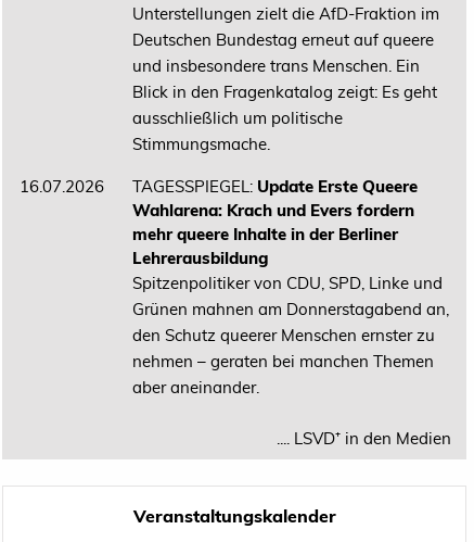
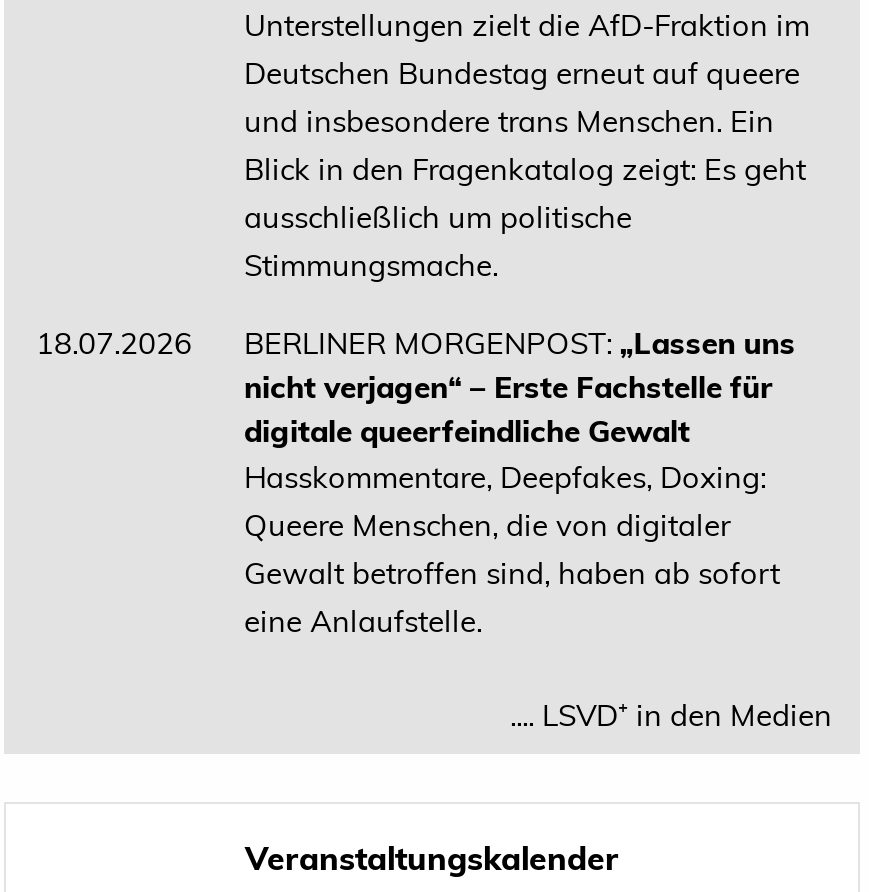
[20,176,449,398] 16.07.2026 | TAGESSPIEGEL: Update Erste Queere | Wahlarena: Krach und Evers fordern | mehr queere Inhalte in der Berliner | Lehrerausbildung | Spitzenpolitiker von CDU, SPD, Linke und | Grünen mahnen am Donnerstagabend an, | den Schutz queerer Menschen ernster zu | nehmen – geraten bei manchen Themen | aber aneinander. -> [36,325,796,641] 18.07.2026 | BERLINER MORGENPOST: „Lassen uns | nicht verjagen“ – Erste Fachstelle für | digitale queerfeindliche Gewalt | Hasskommentare, Deepfakes, Doxing: | Queere Menschen, die von digitaler | Gewalt betroffen sind, haben ab sofort | eine Anlaufstelle.

